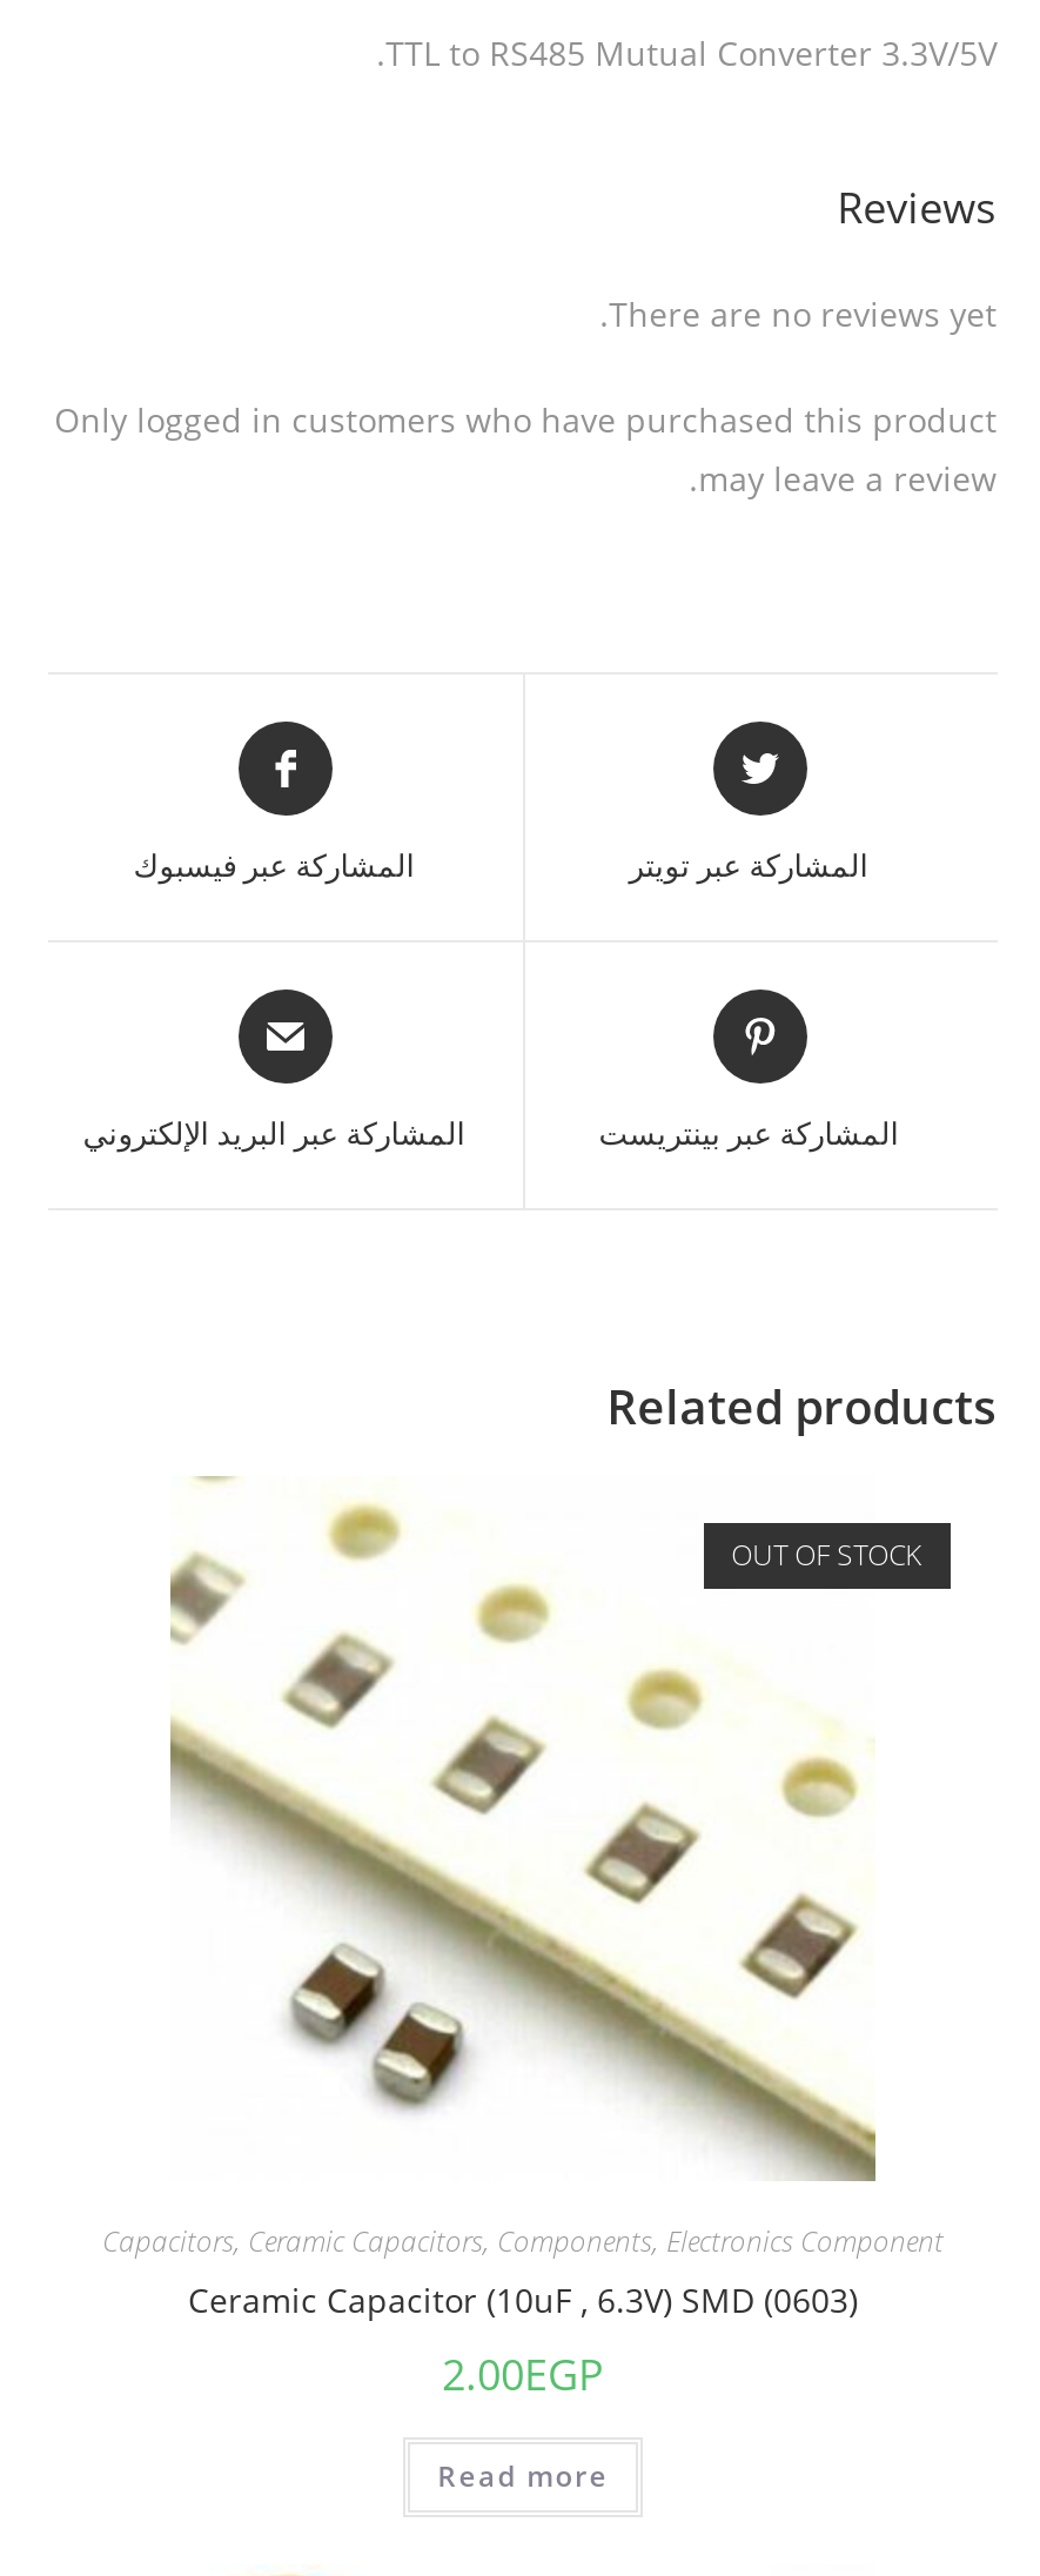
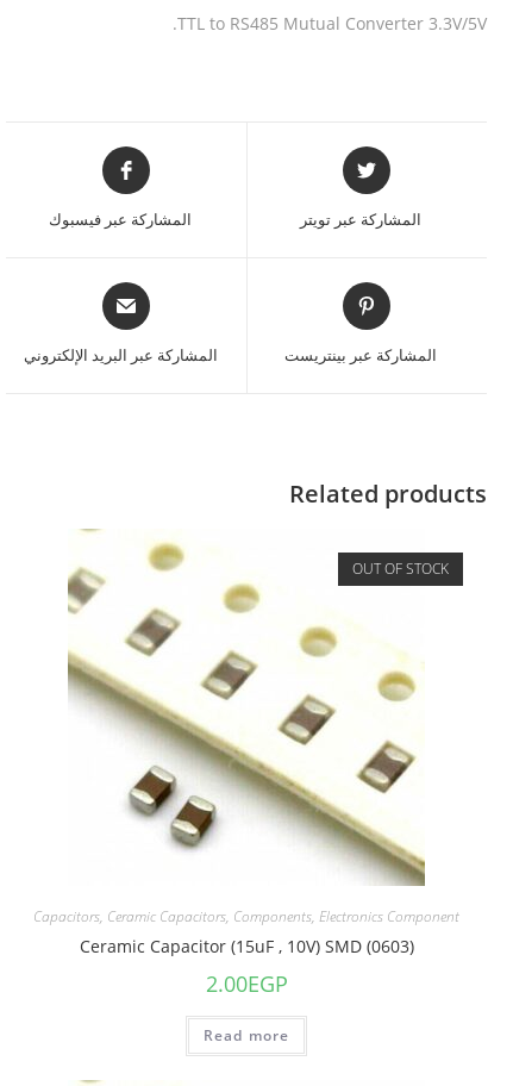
[54,179,997,501] Reviews | There are no reviews yet. | Only logged in customers who have purchased this product | may leave a review. -> none
[188,2278,858,2322] Ceramic Capacitor (10uF , 6.3V) SMD (0603) -> [79,935,414,957] Ceramic Capacitor (15uF , 10V) SMD (0603)

